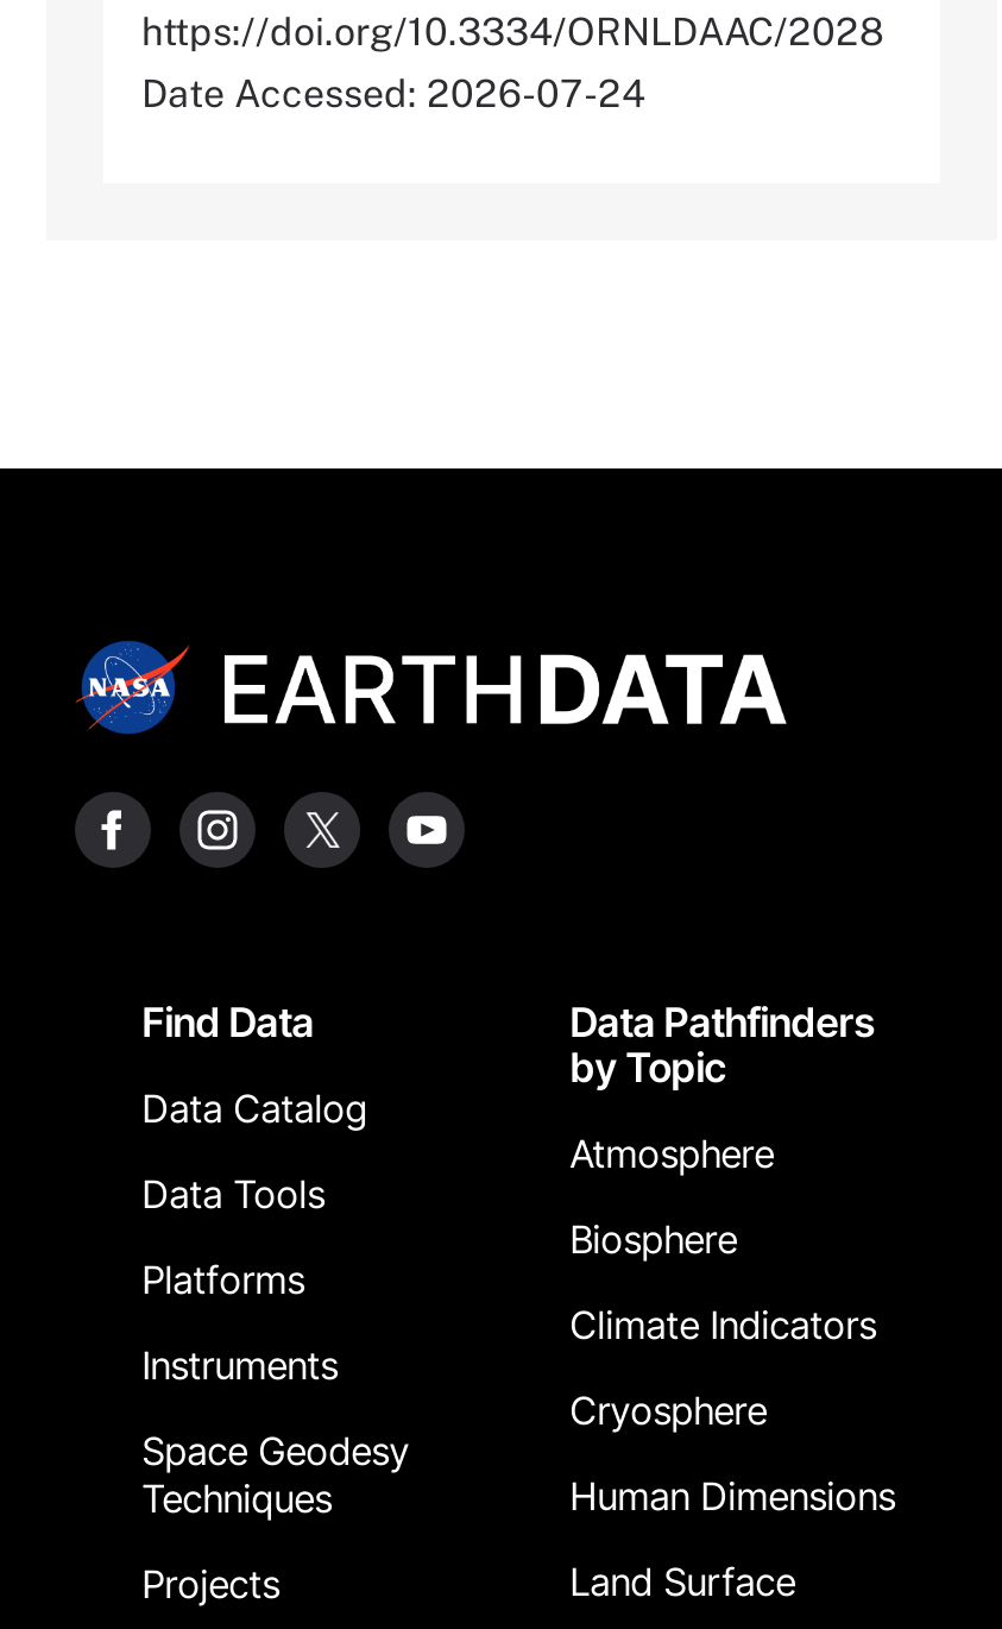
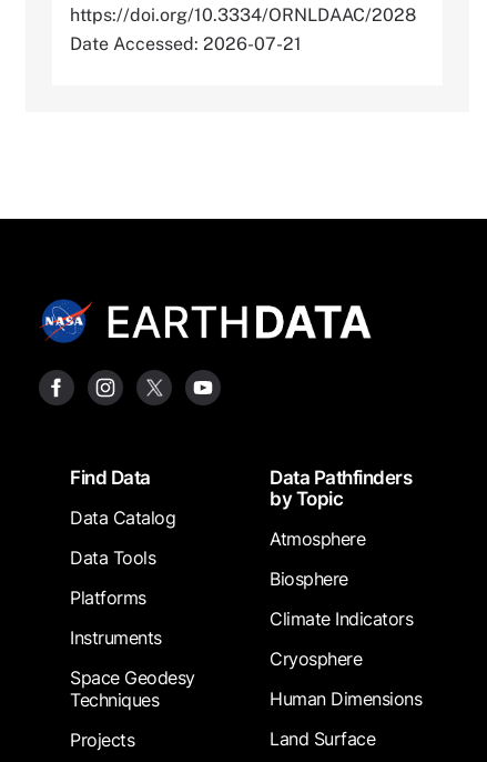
[141,71,645,117] Date Accessed: 2026-07-24 -> [70,33,302,54] Date Accessed: 2026-07-21

